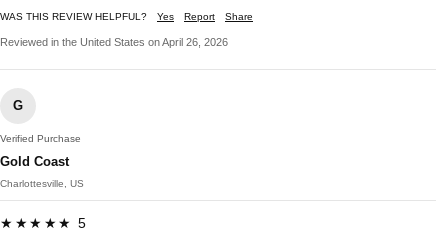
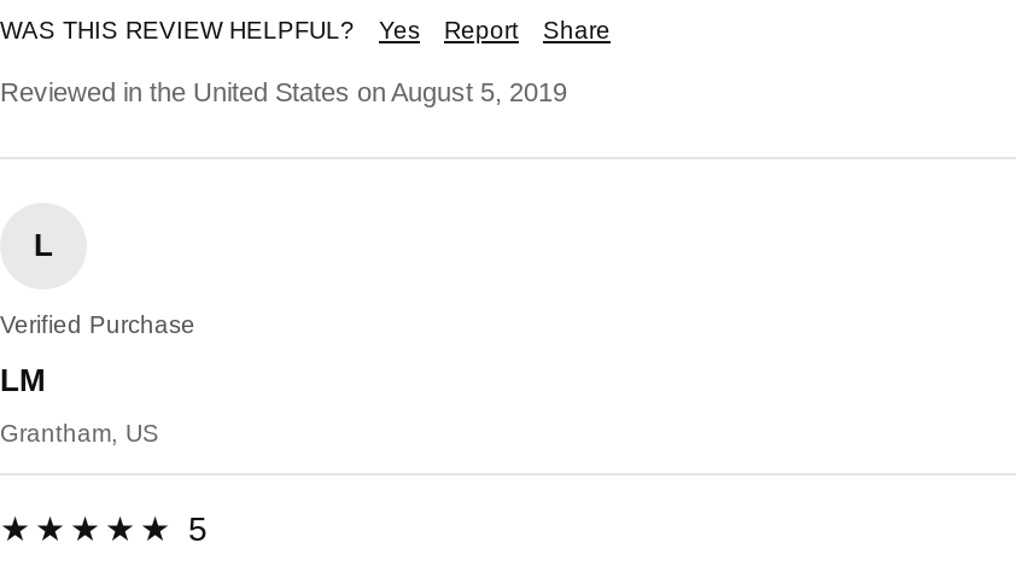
[0,36,228,48] Reviewed in the United States on April 26, 2026 -> [0,78,567,107] Reviewed in the United States on August 5, 2019
[13,98,23,113] G -> [34,228,53,264] L
[0,154,69,169] Gold Coast -> [0,363,46,399] LM
[0,178,84,189] Charlottesville, US -> [0,421,159,447] Grantham, US

